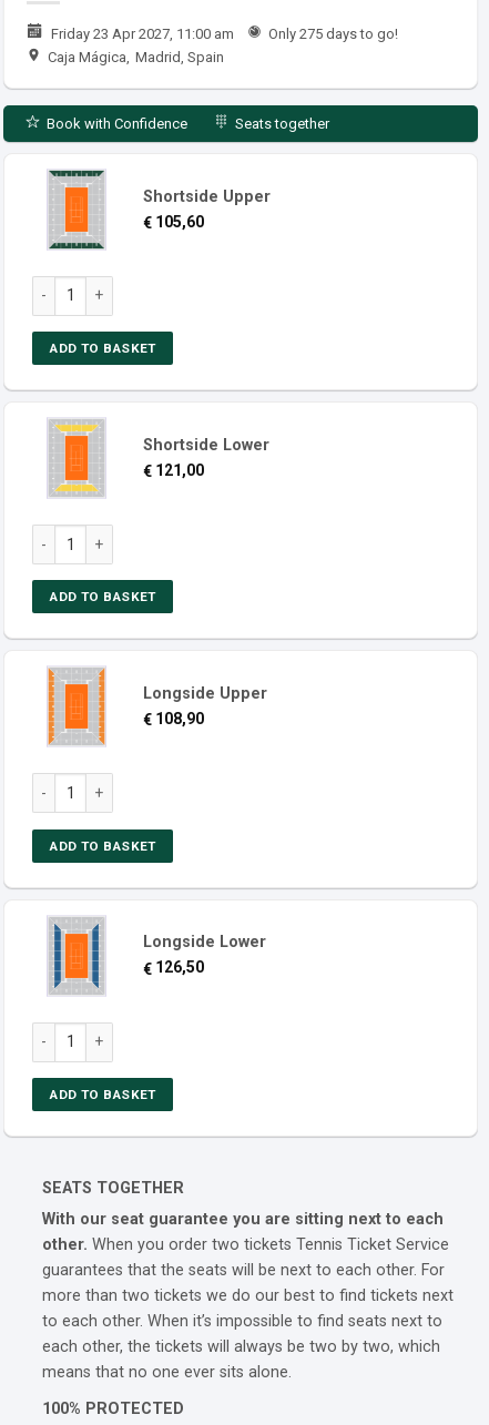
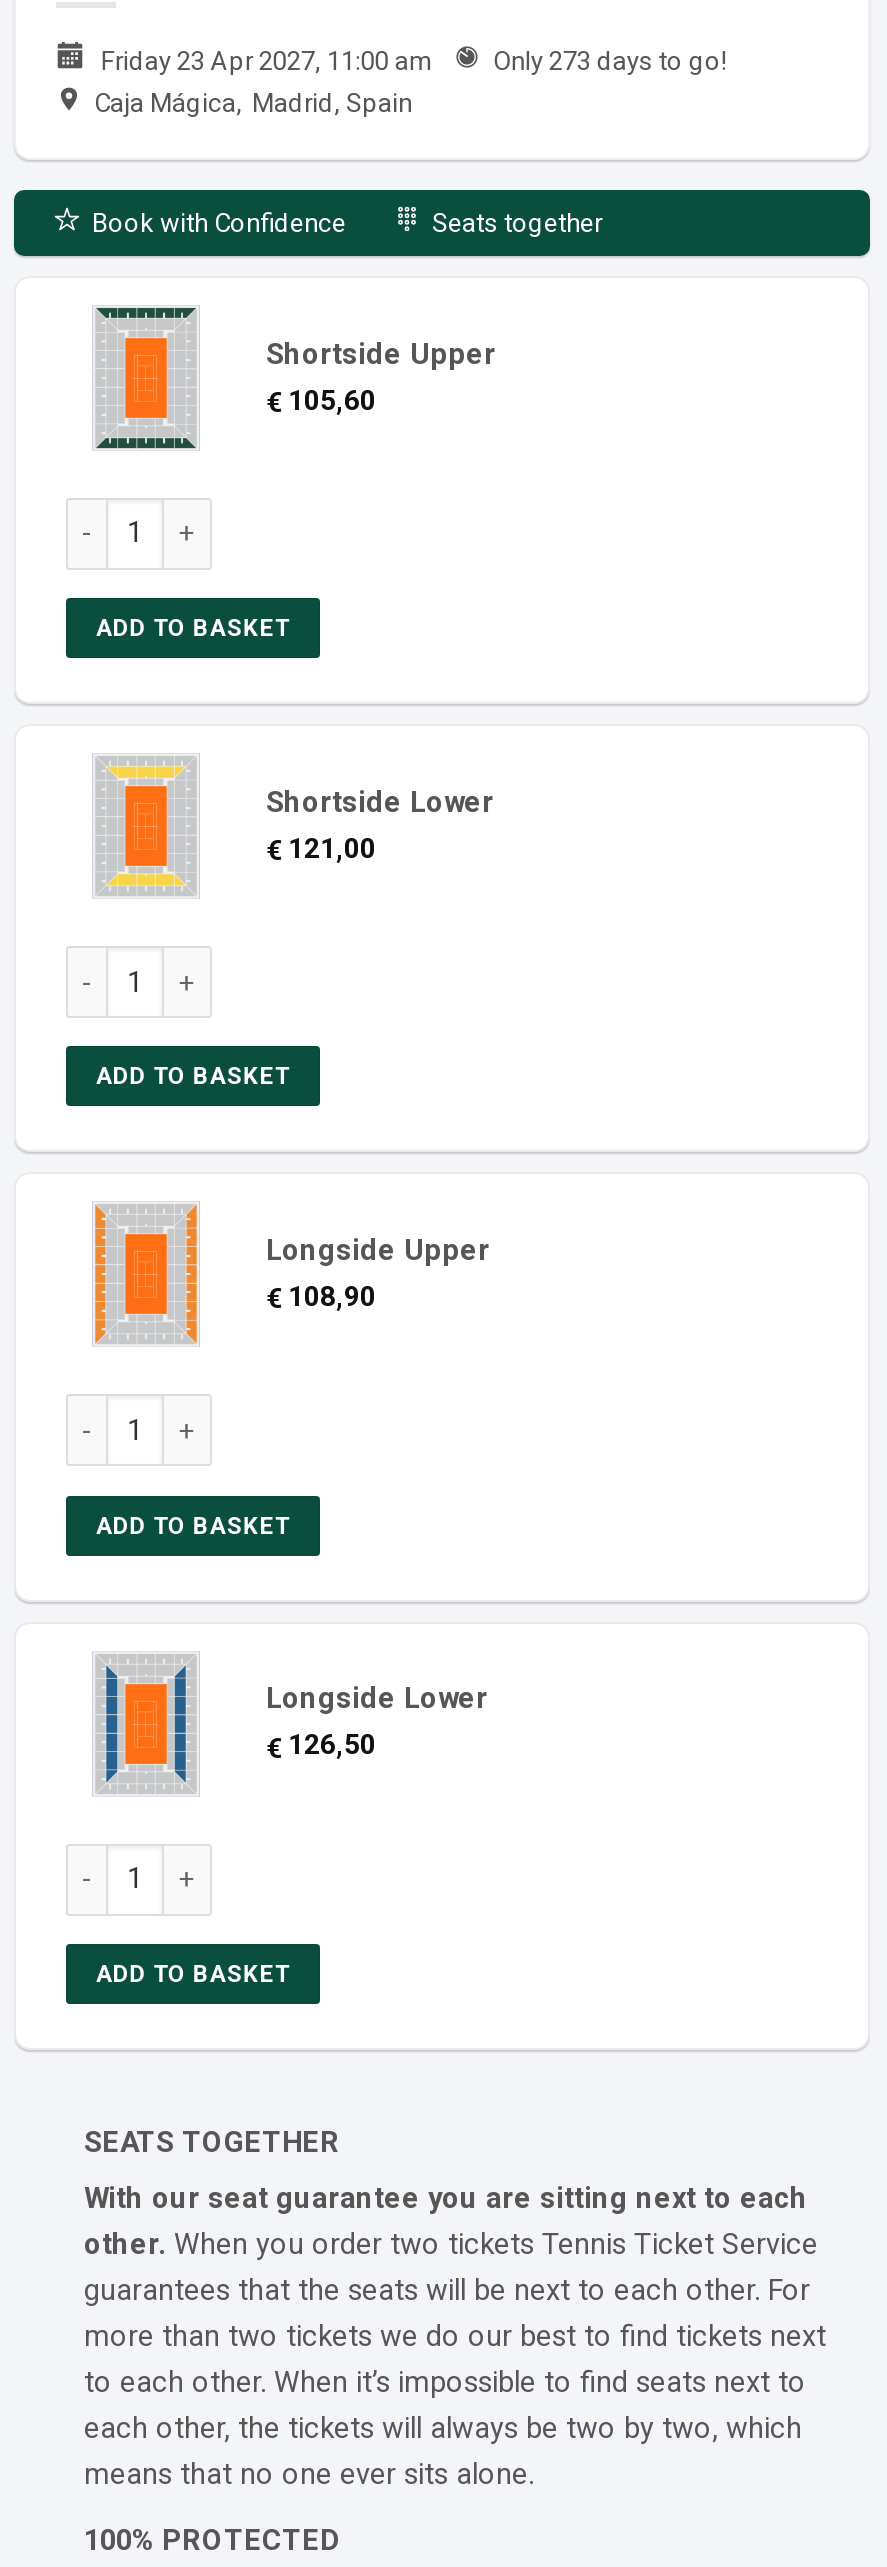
[262,25,399,42] Only 275 days to go! -> [481,46,727,76] Only 273 days to go!

